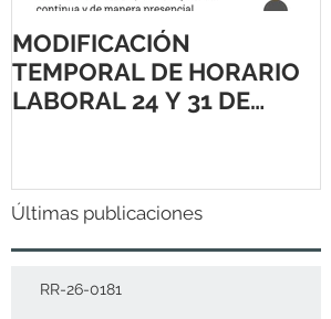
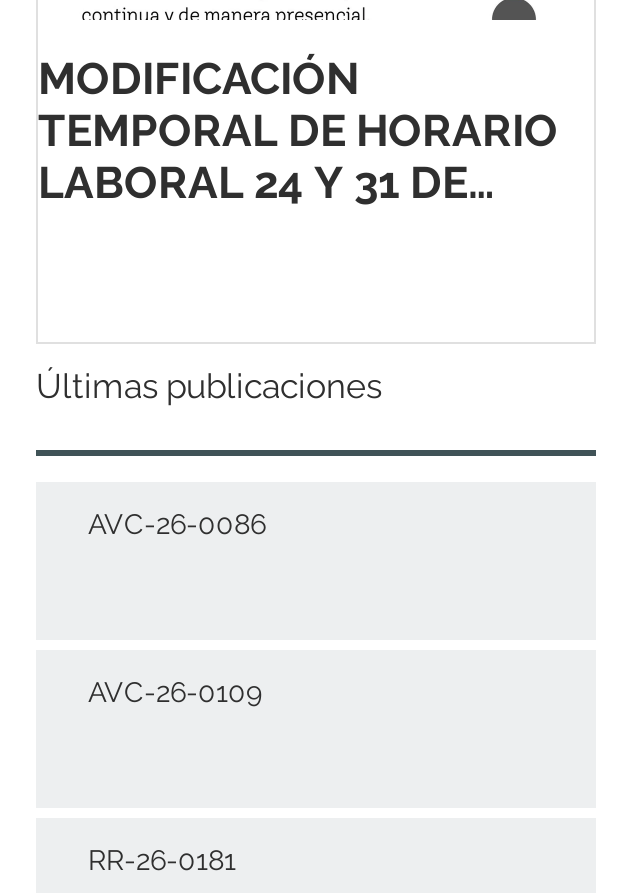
none -> [88,507,266,539] AVC-26-0086
none -> [88,675,262,707] AVC-26-0109

